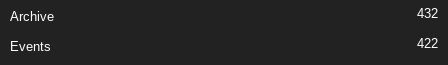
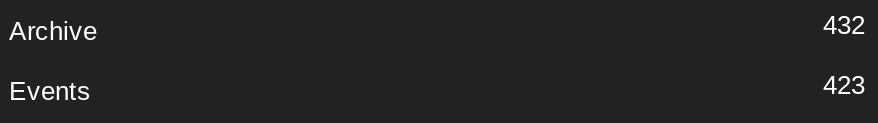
[417,36,438,51] 422 -> [823,70,865,100] 423

